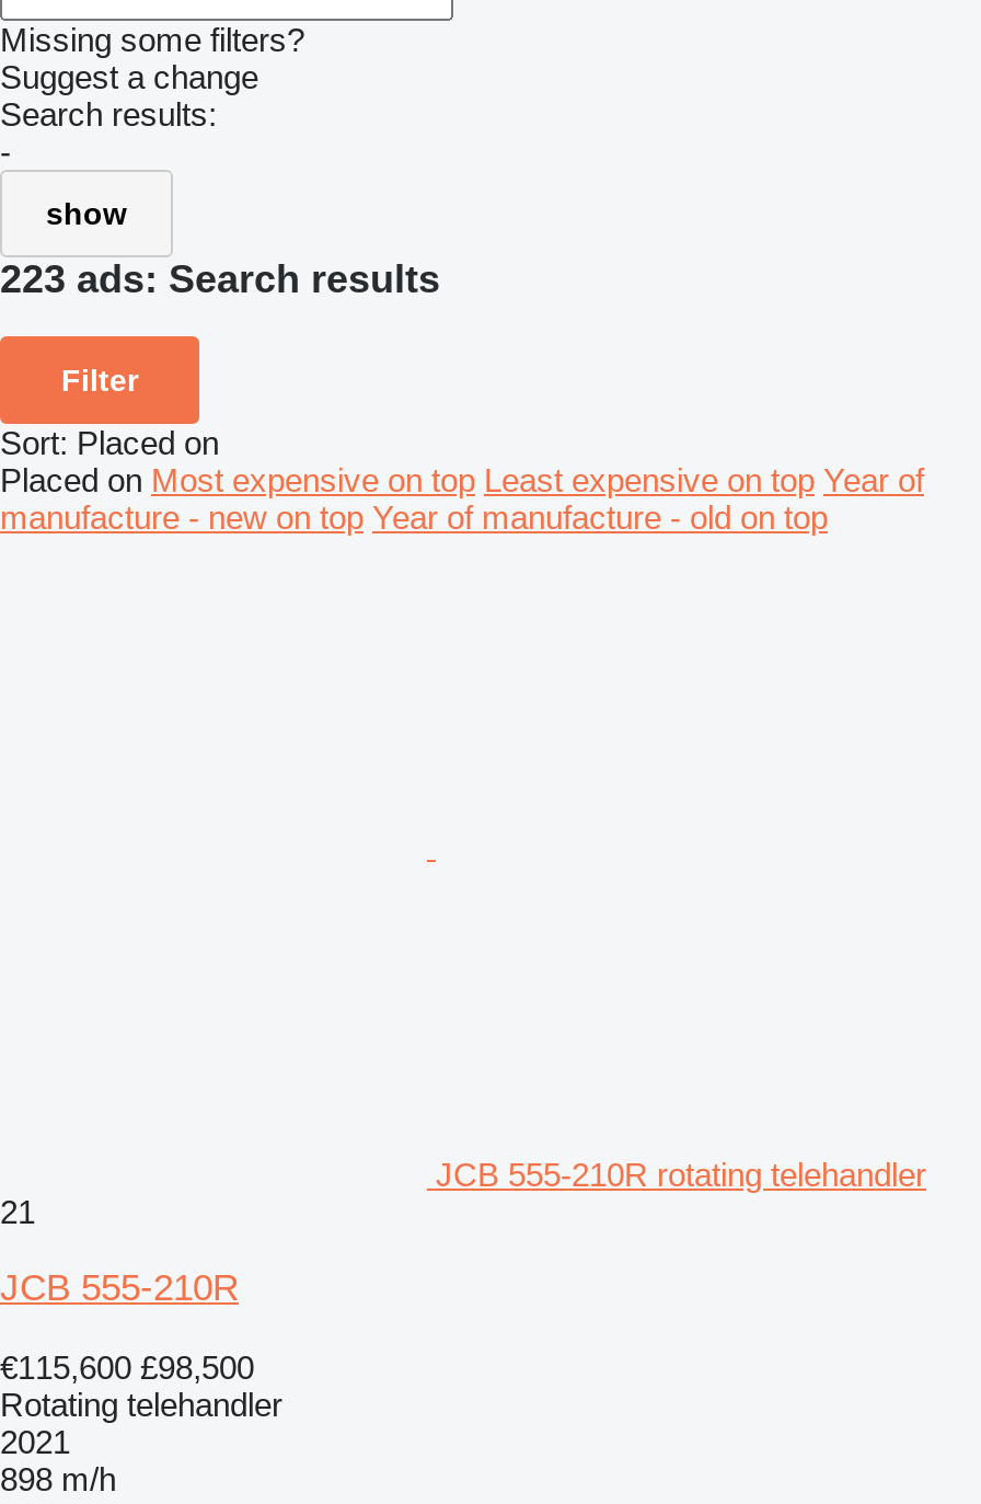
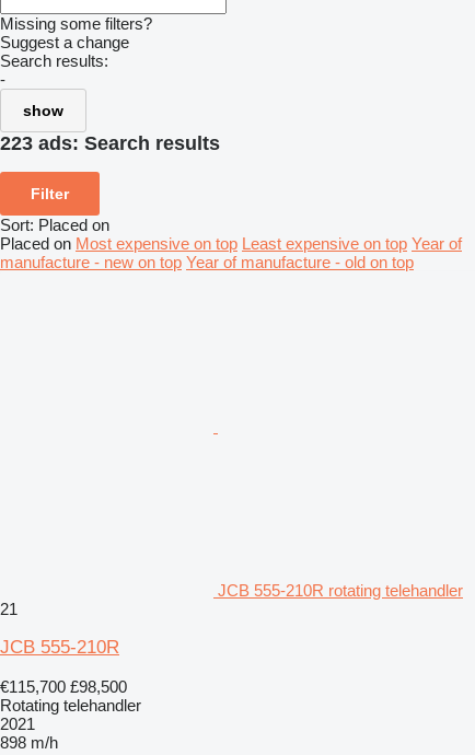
[0,1348,254,1385] €115,600 £98,500 -> [0,677,127,696] €115,700 £98,500

